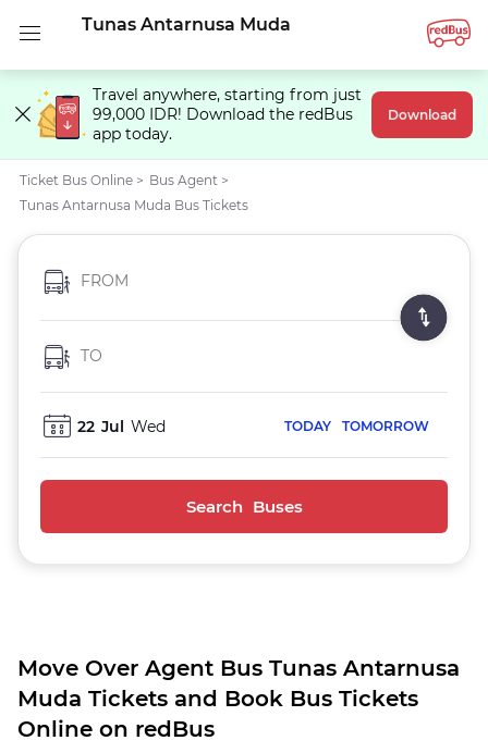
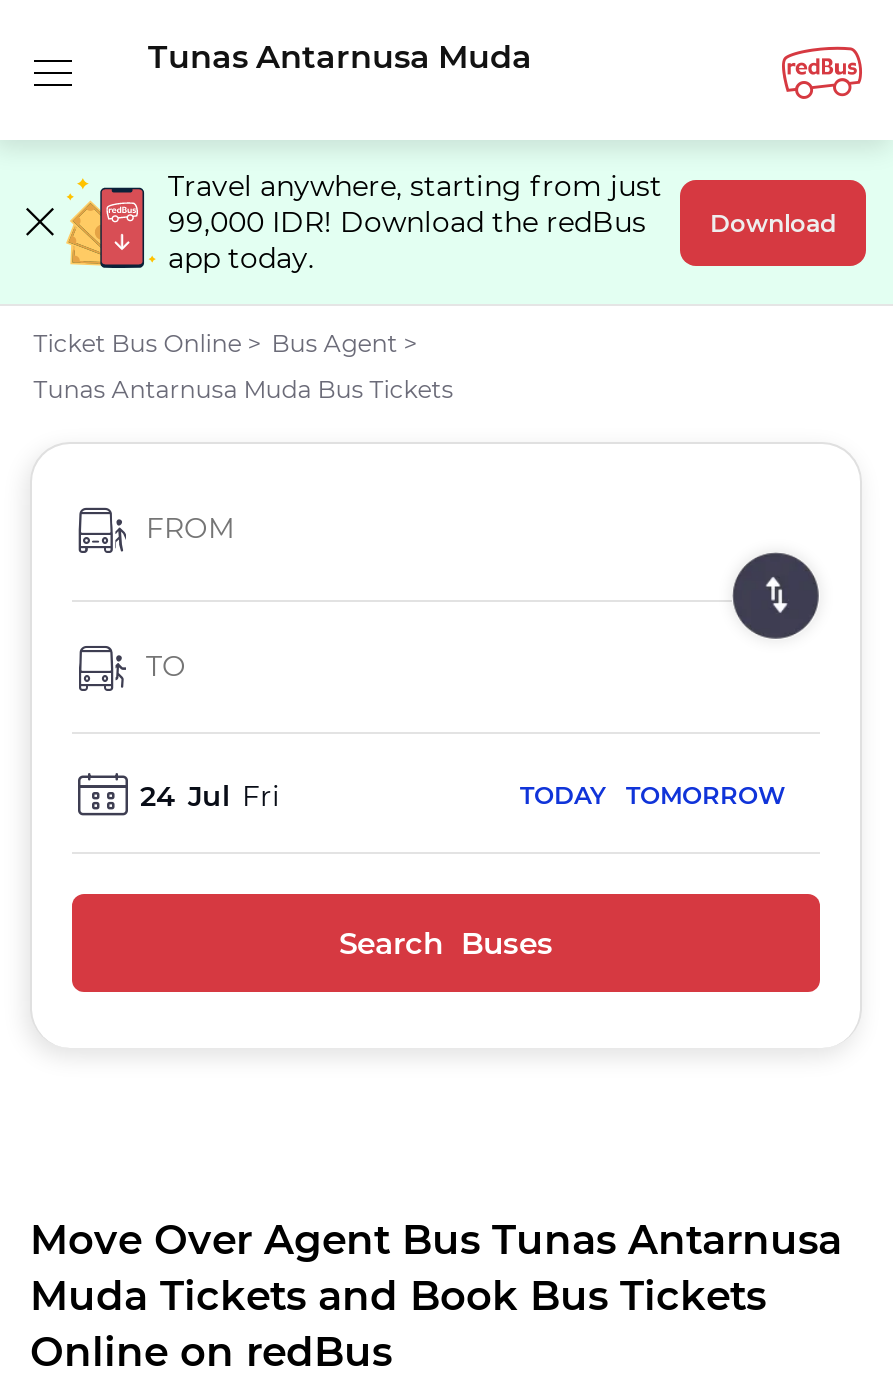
[77,416,166,436] 22 Jul Wed -> [140,777,280,813] 24 Jul Fri

